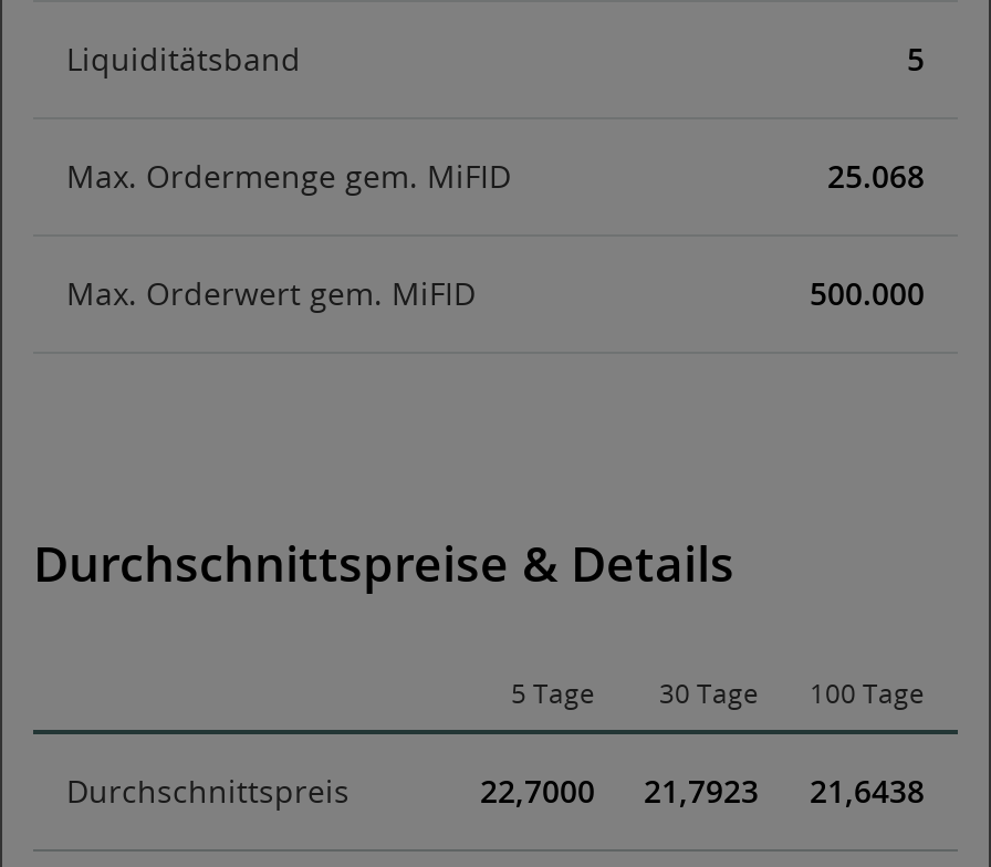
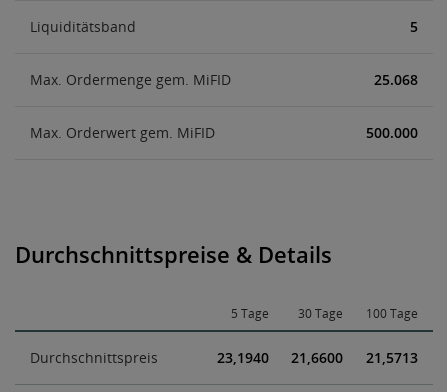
[480,770,595,812] 22,7000 -> [217,348,269,367] 23,1940
[644,770,759,812] 21,7923 -> [291,348,343,367] 21,6600
[810,770,925,812] 21,6438 -> [366,348,418,367] 21,5713

